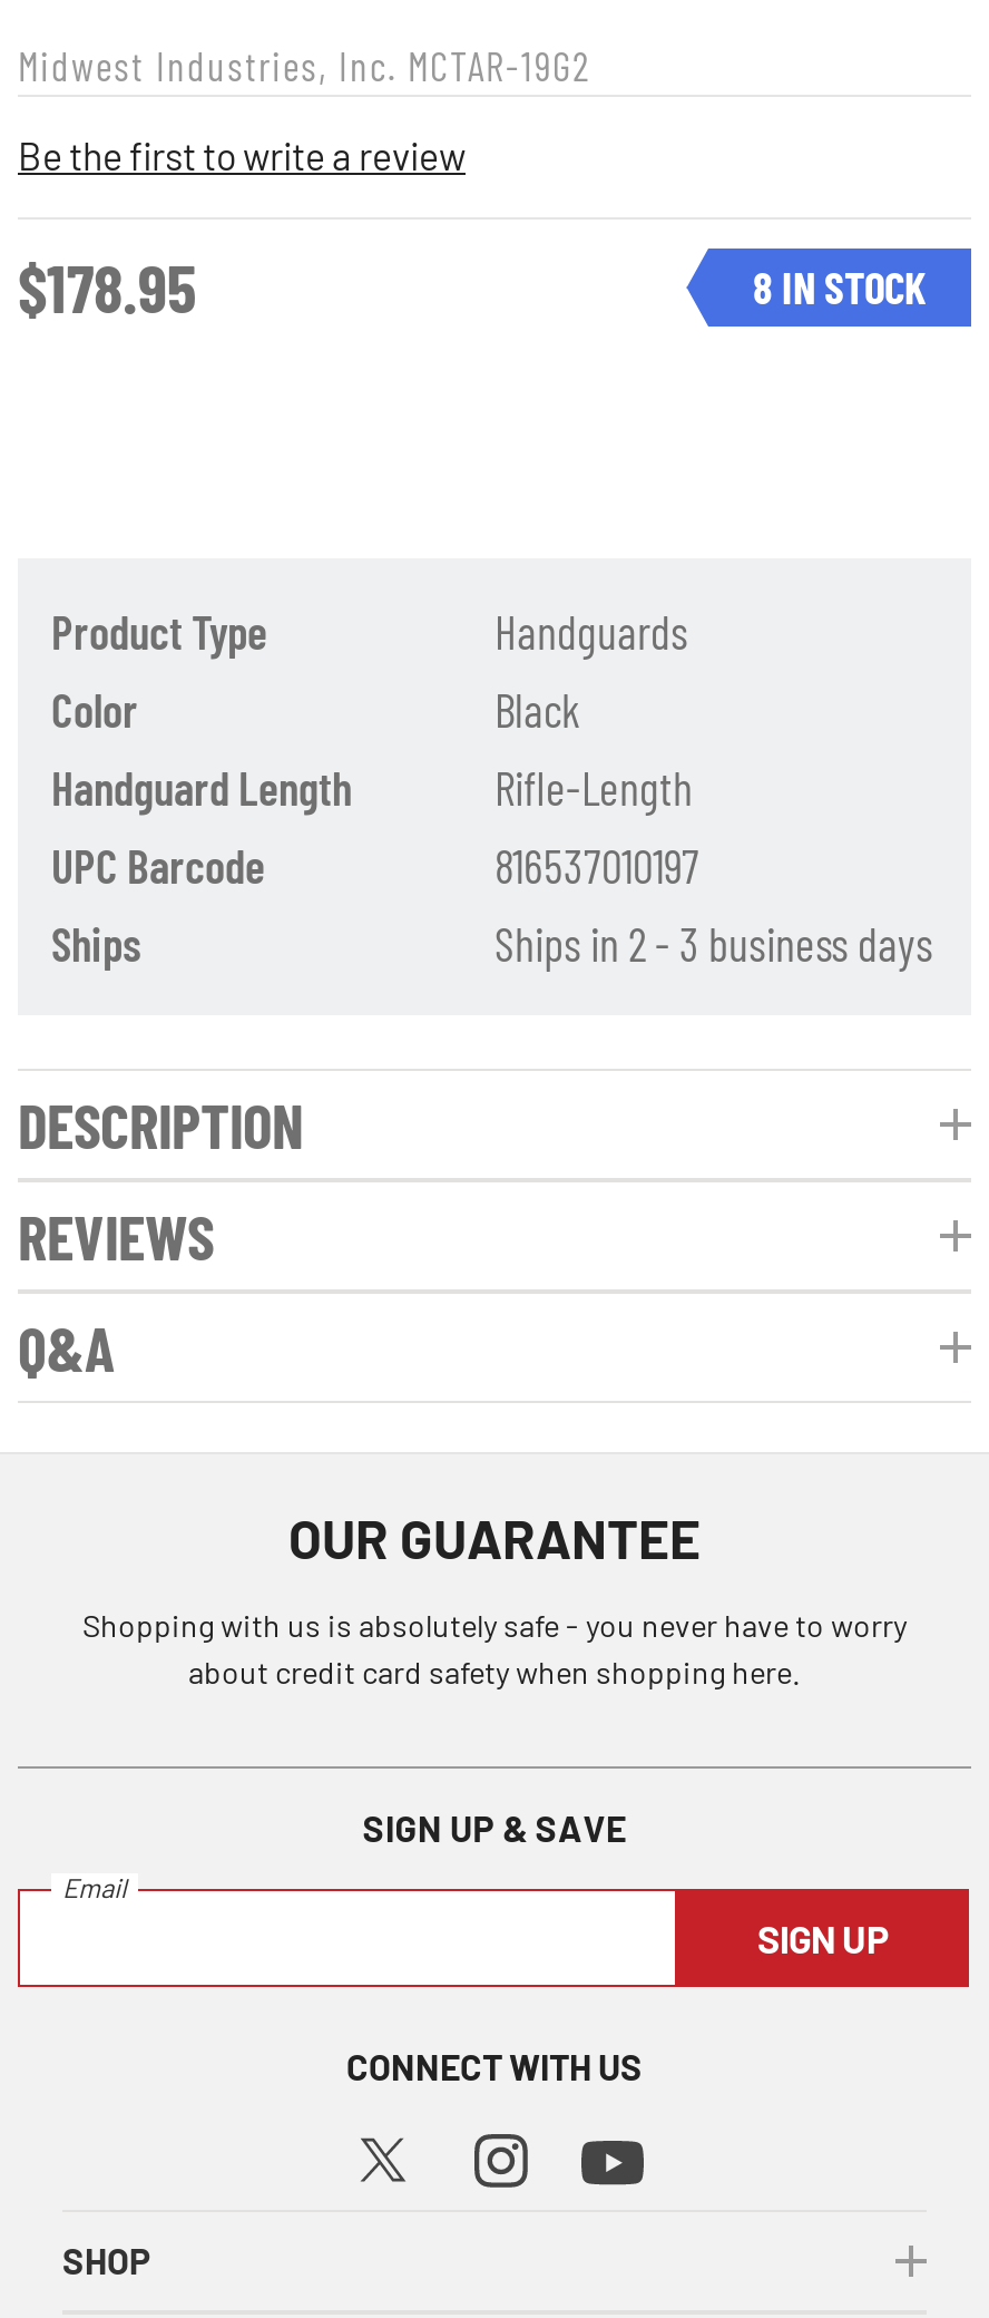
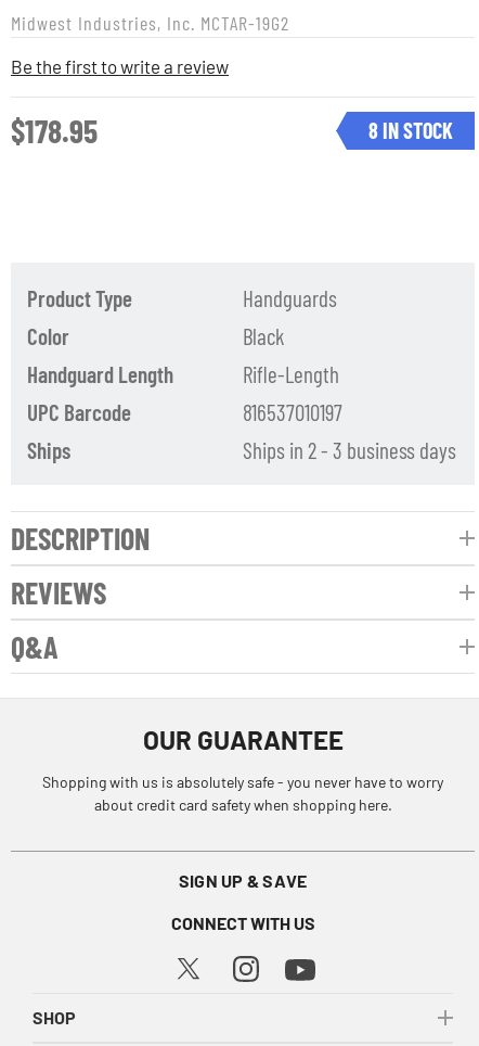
[62,1872,889,1961] Email | SIGN UP -> none

